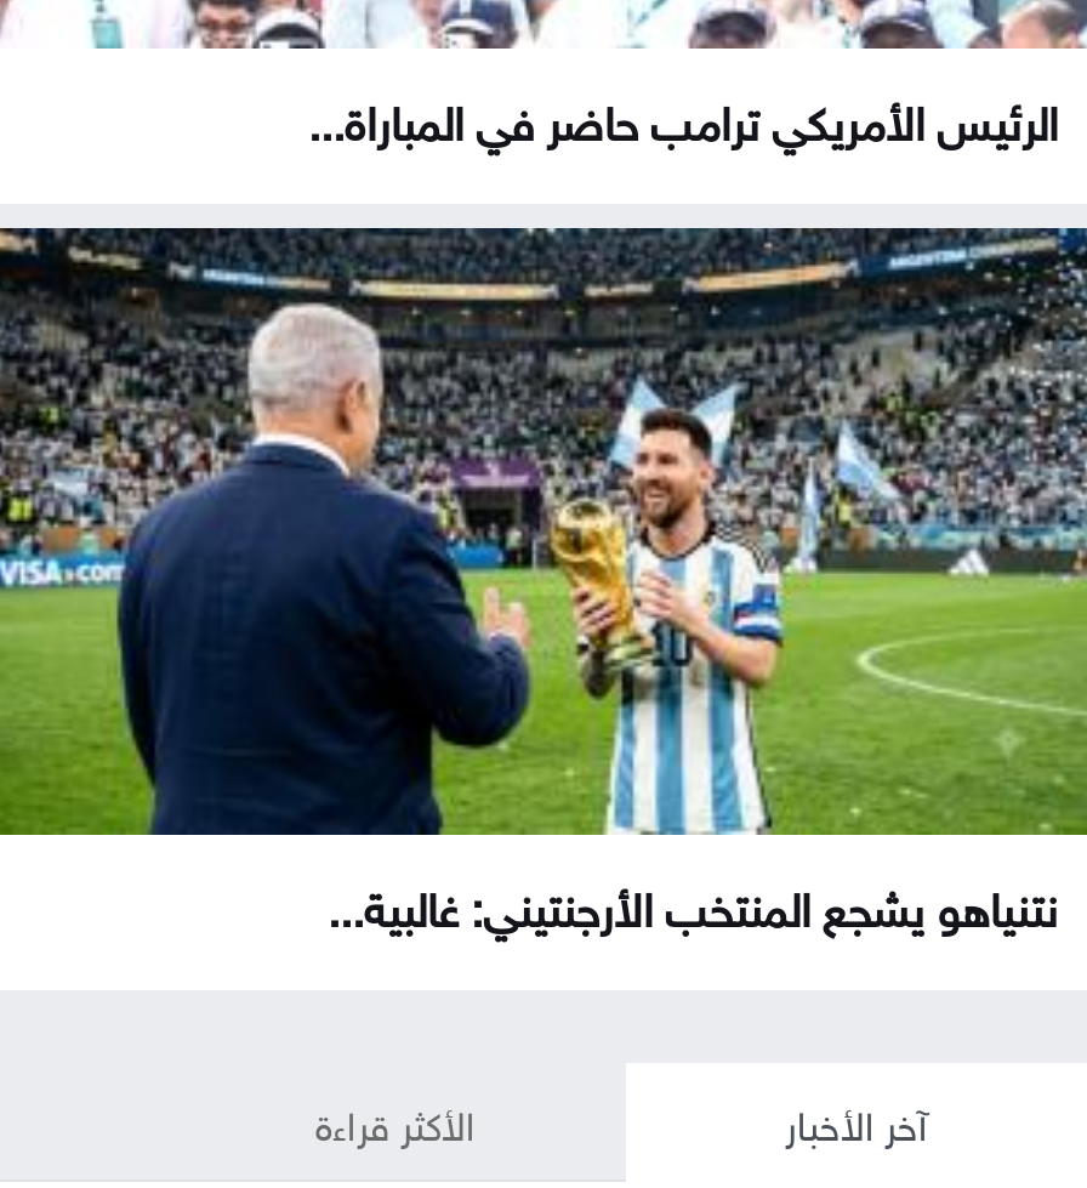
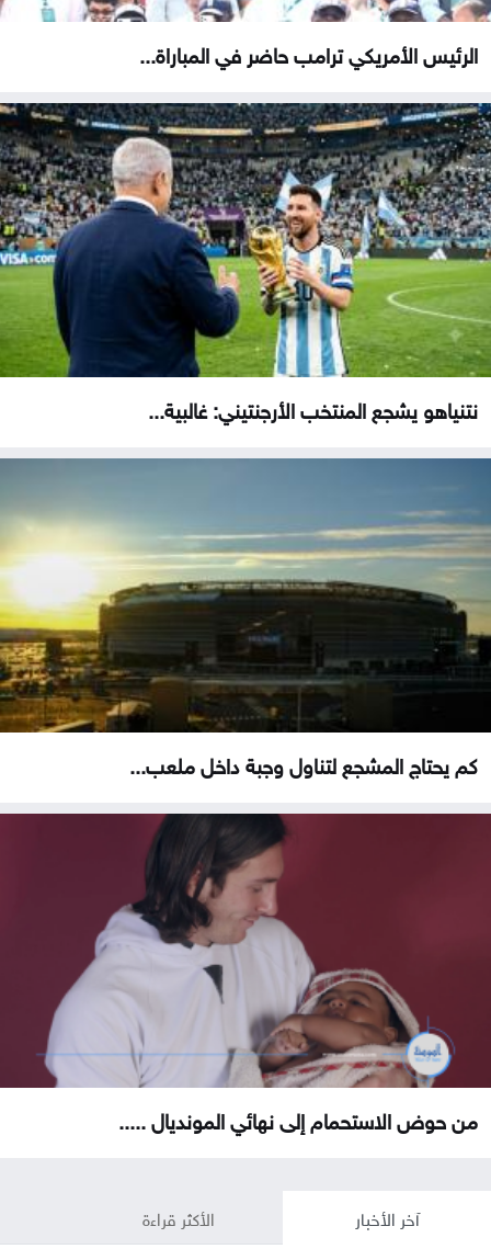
none -> [3,457,488,781] [image] | كم يحتاج المشجع لتناول وجبة داخل ملعب...
none -> [3,814,488,1136] [image] | من حوض الاستحمام إلى نهائي المونديال .....

